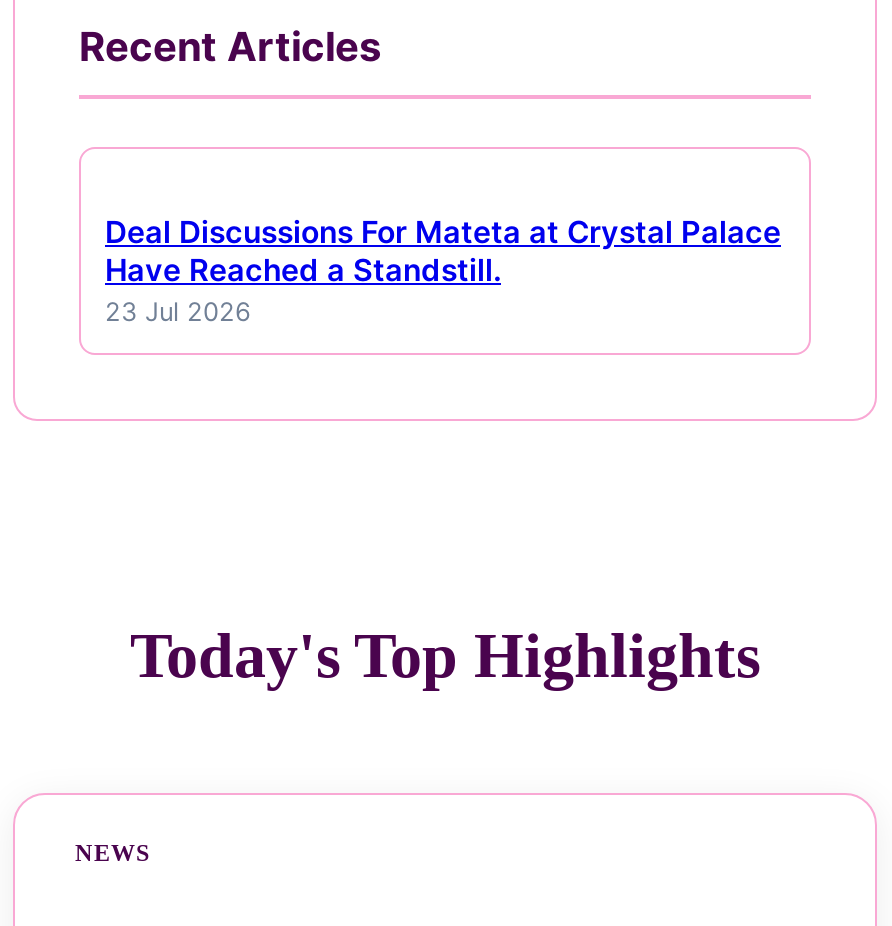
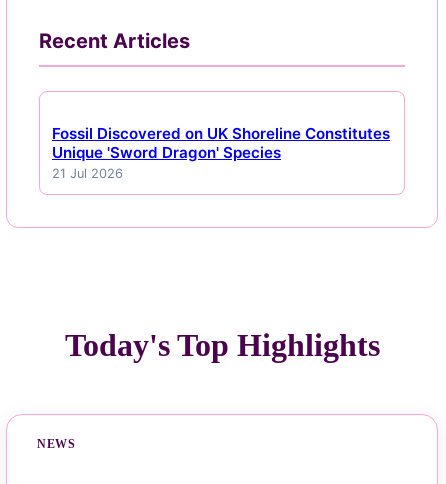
[105,213,781,327] Deal Discussions For Mateta at Crystal Palace | Have Reached a Standstill. | 23 Jul 2026 -> [52,124,390,181] Fossil Discovered on UK Shoreline Constitutes | Unique 'Sword Dragon' Species | 21 Jul 2026

